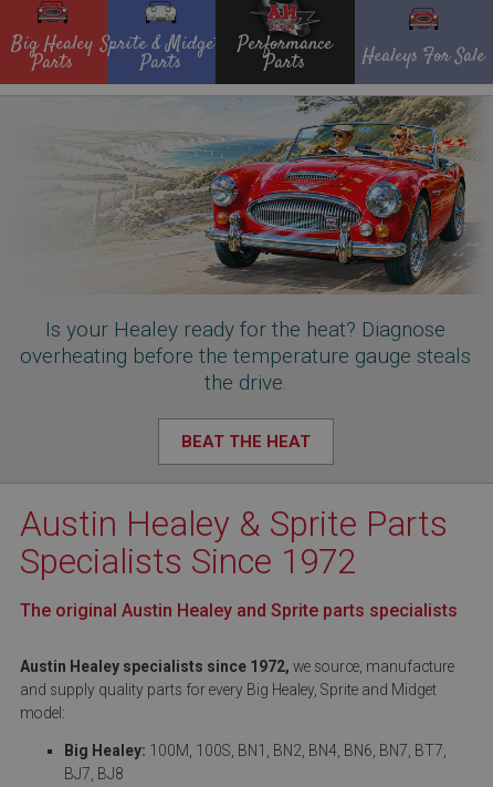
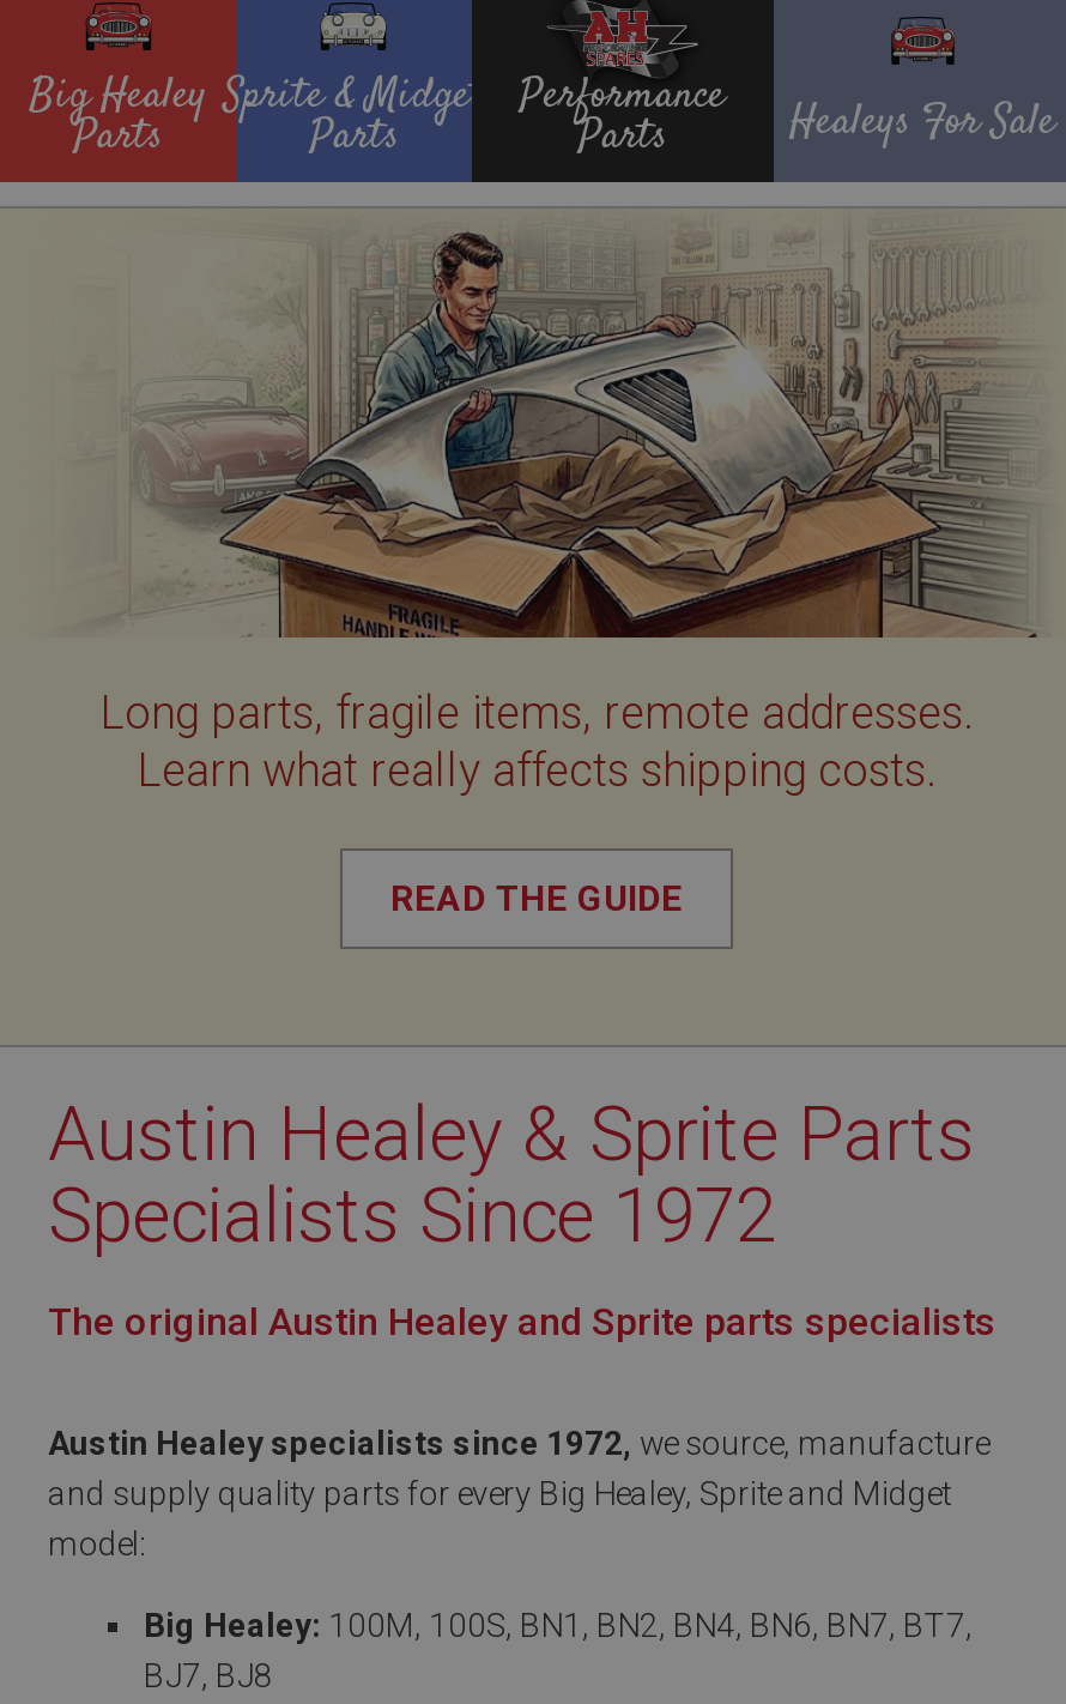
[20,95,483,395] [image] | Is your Healey ready for the heat? Diagnose | overheating before the temperature gauge steals | the drive. -> [74,209,1052,799] [image] | Long parts, fragile items, remote addresses. | Learn what really affects shipping costs.
[181,432,310,452] BEAT THE HEAT -> [390,878,683,921] READ THE GUIDE

